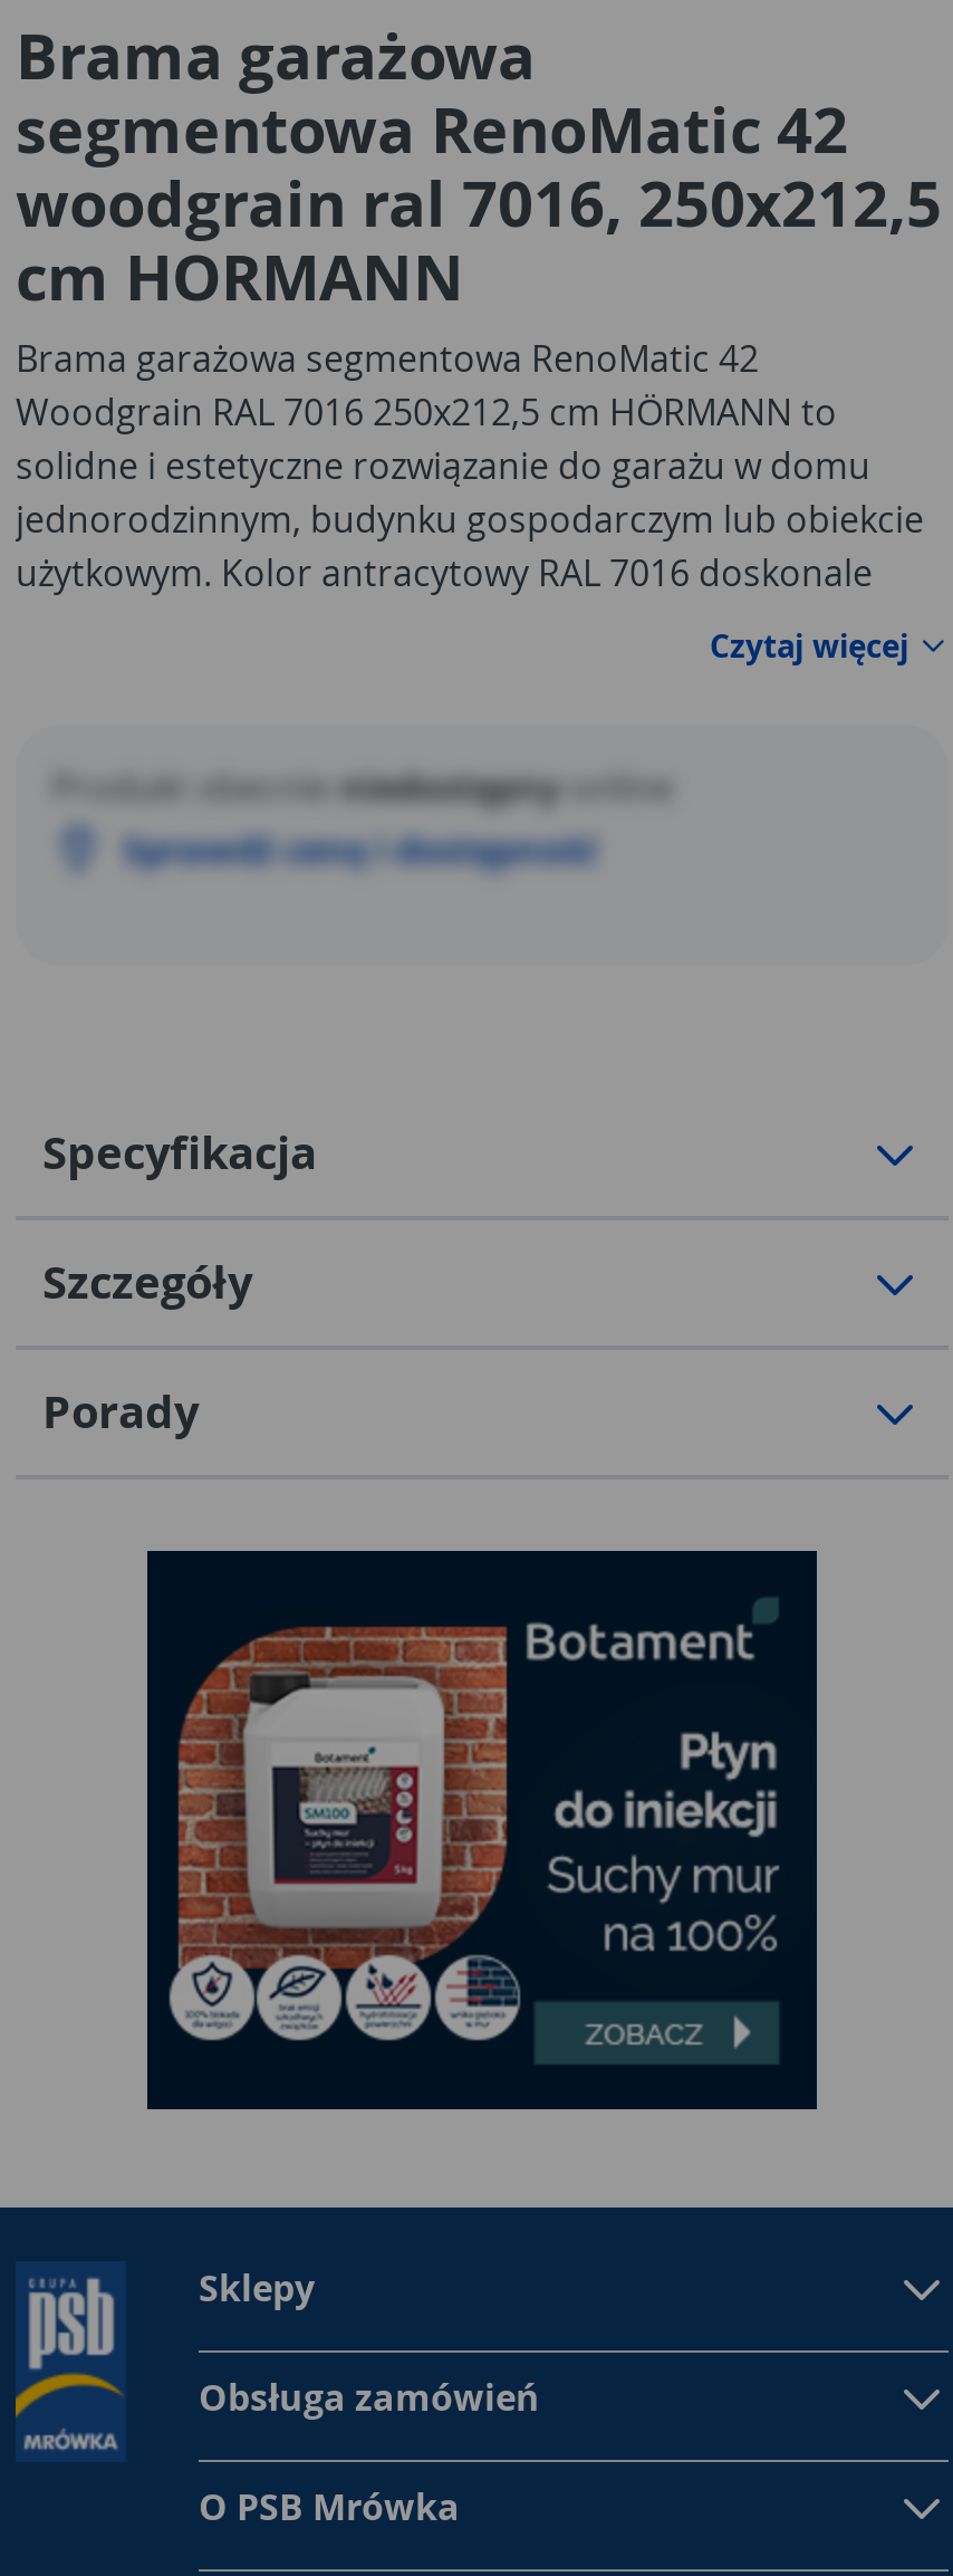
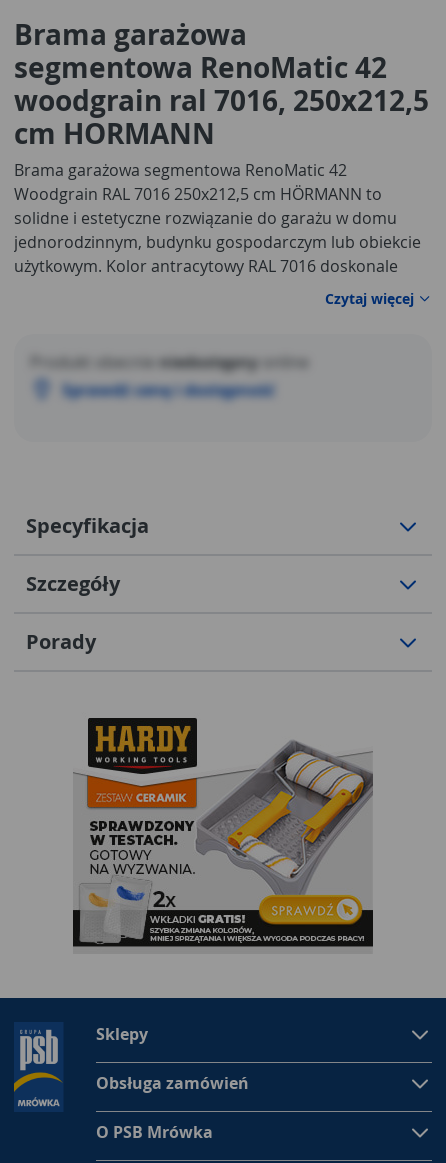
[145,1549,819,2111] [image] -> [73,704,374,954] [image]

